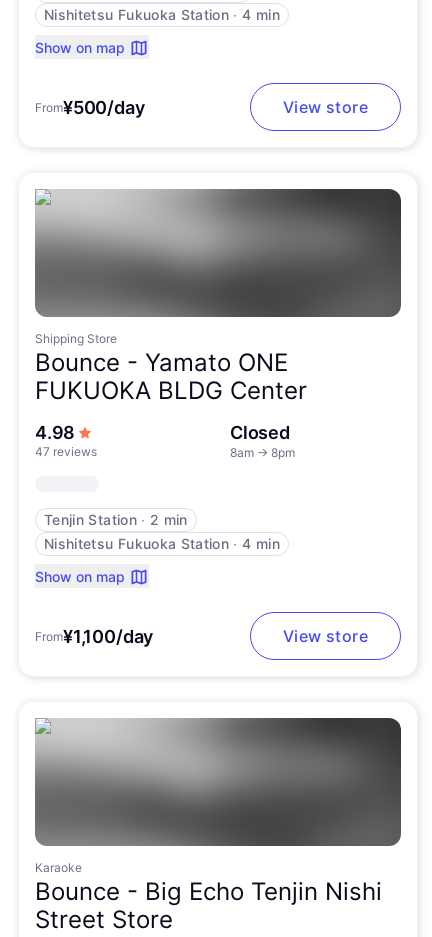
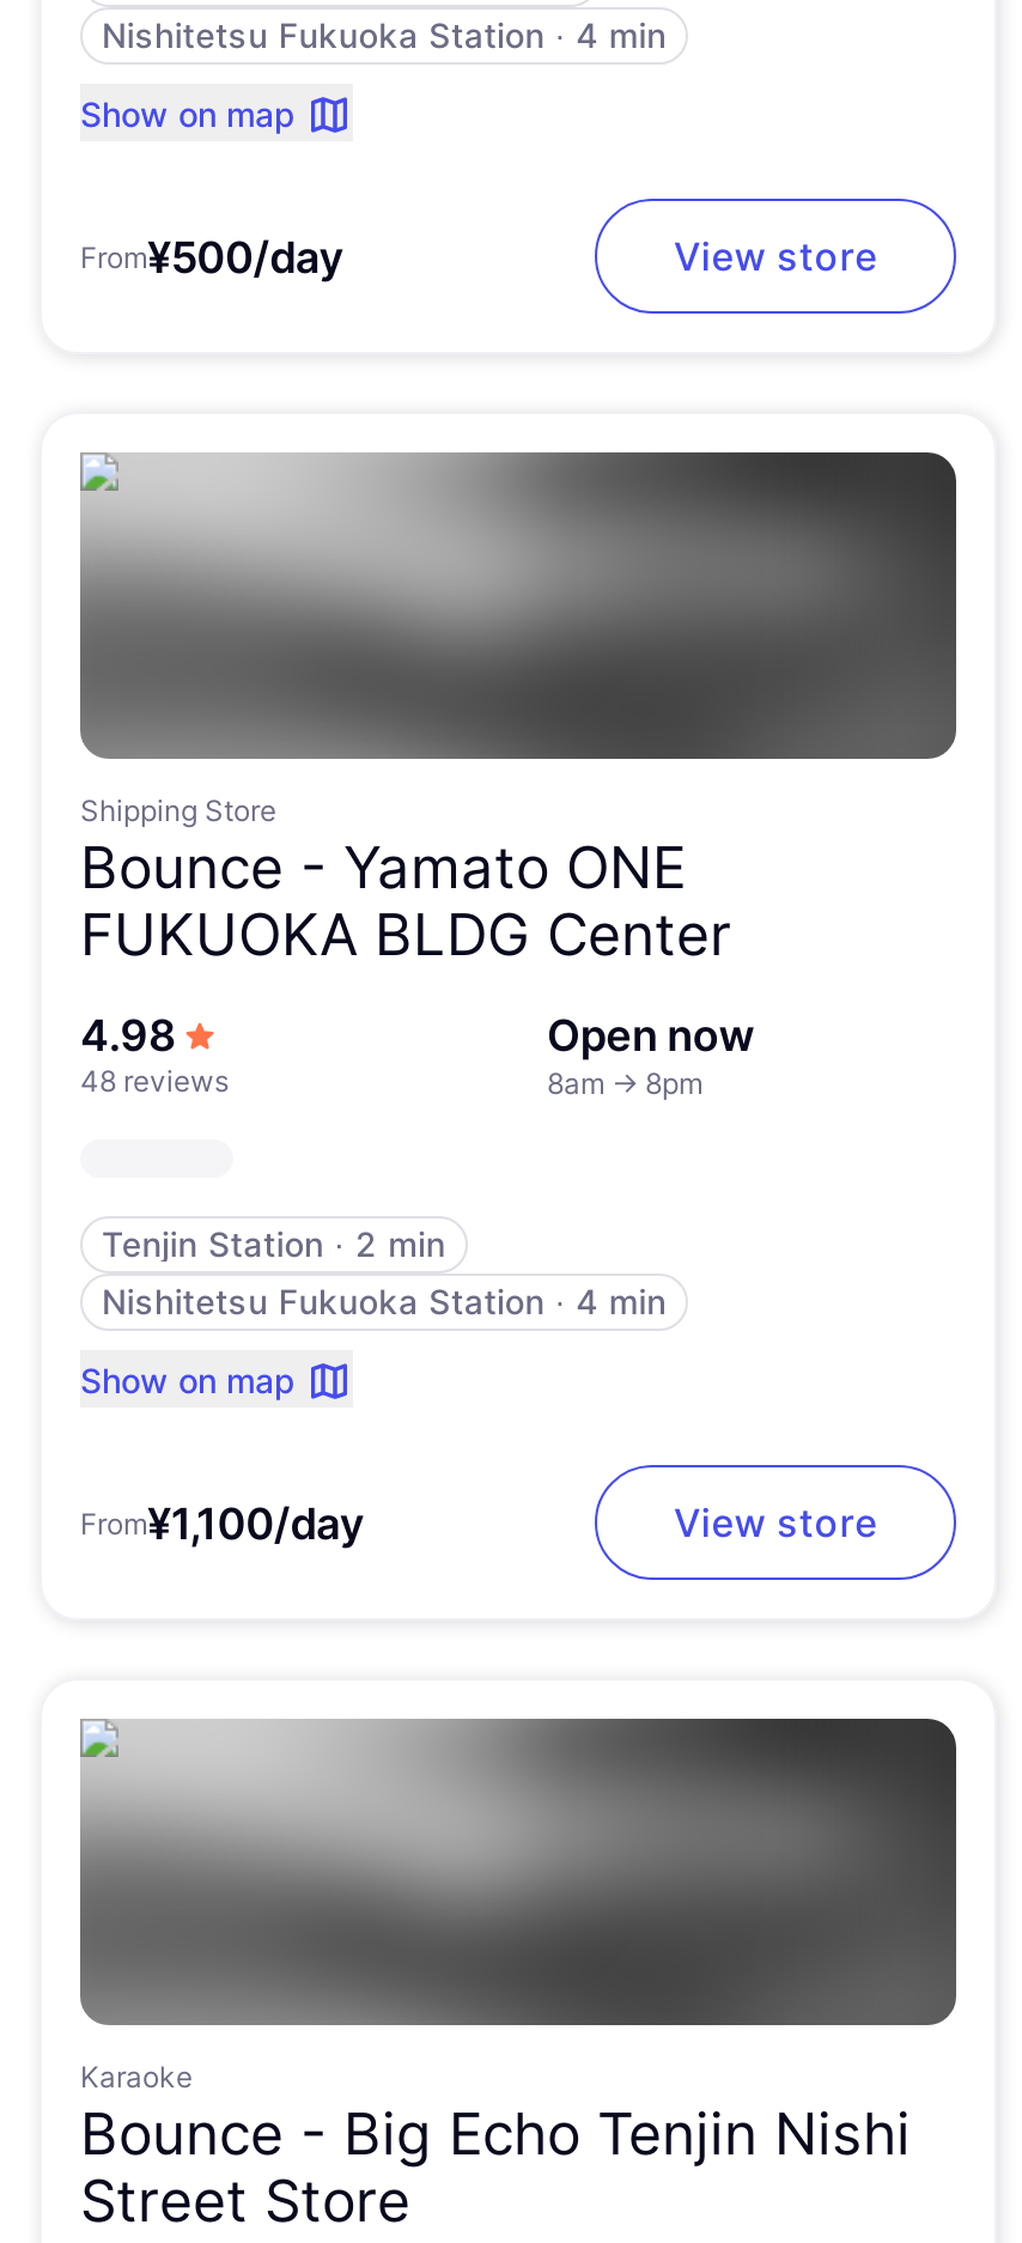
[230,422,290,443] Closed -> [547,1010,754,1060] Open now
[35,444,97,459] 47 reviews -> [80,1063,229,1099] 48 reviews

